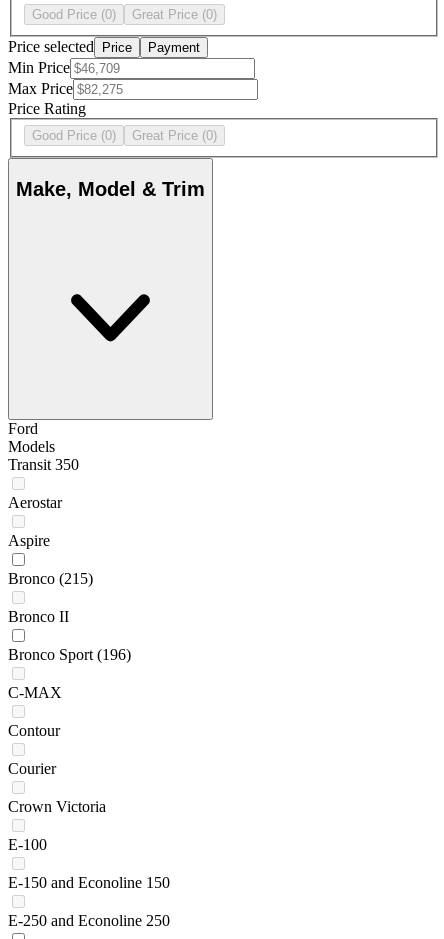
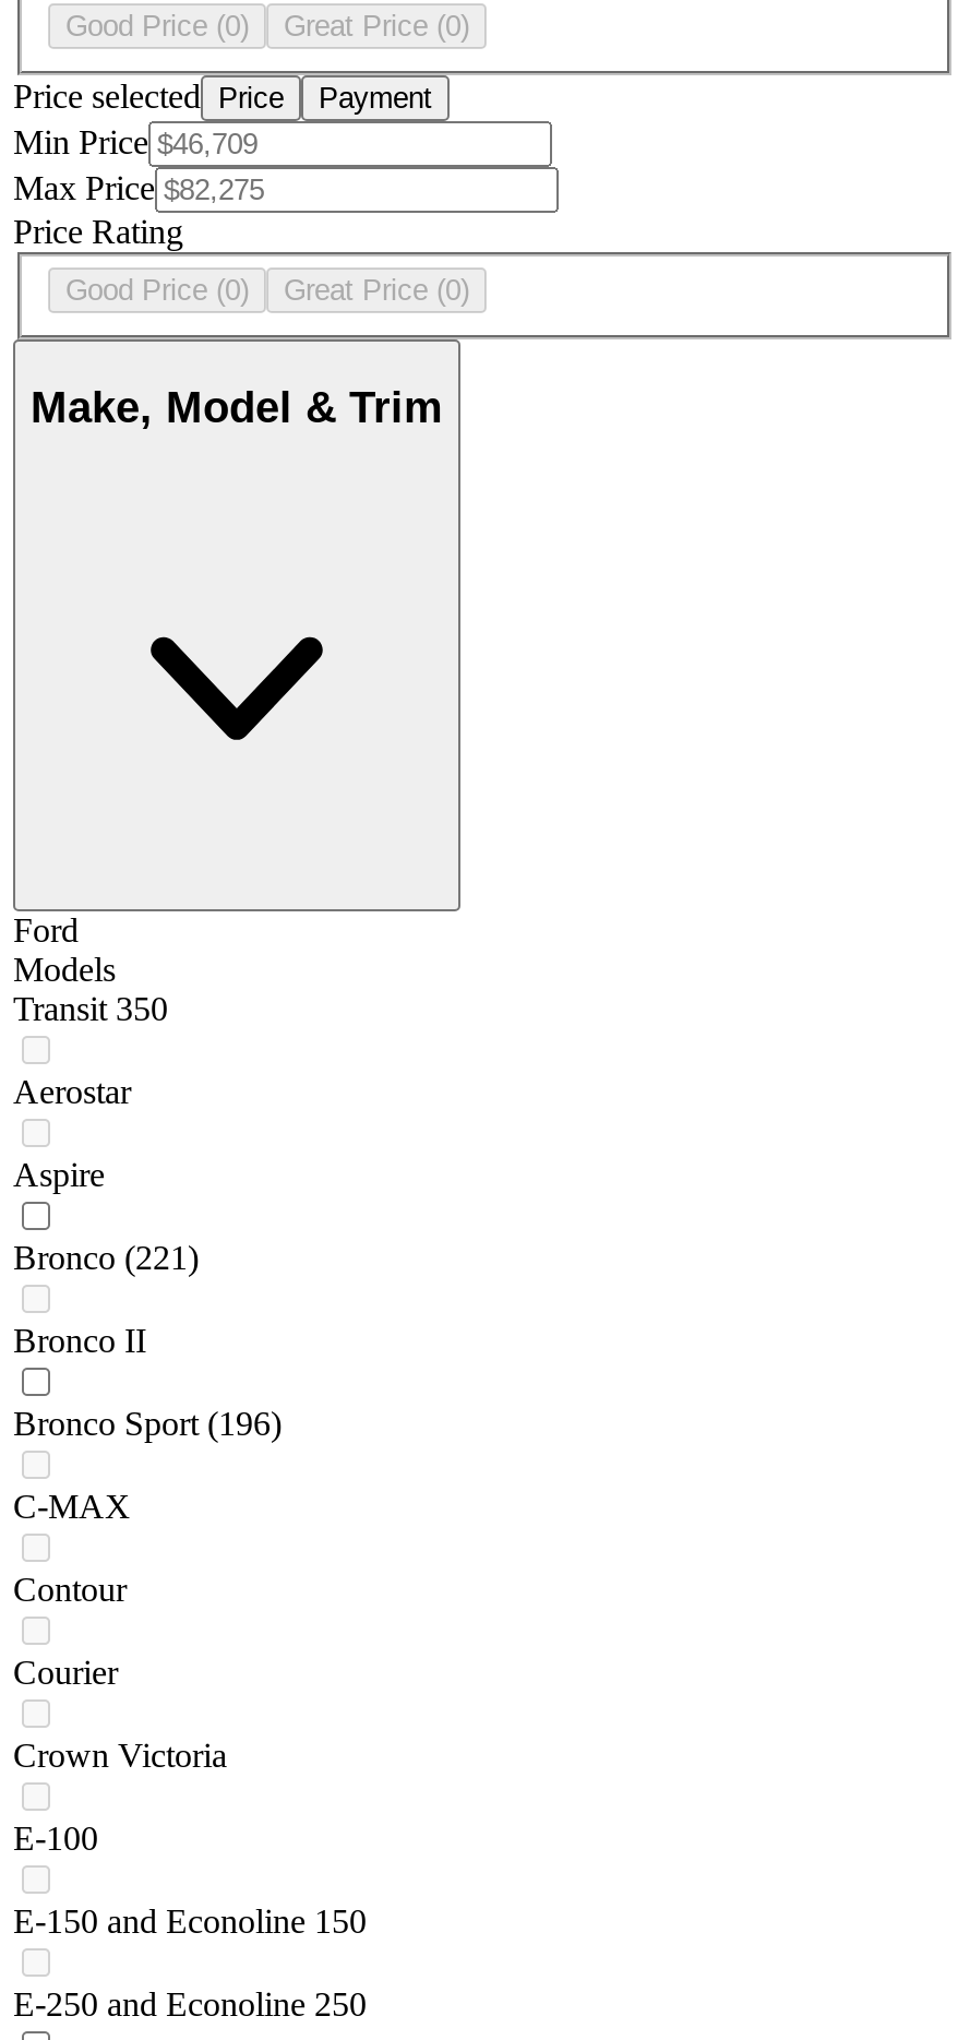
[8,570,93,587] Bronco (215) -> [13,1240,199,1277] Bronco (221)

